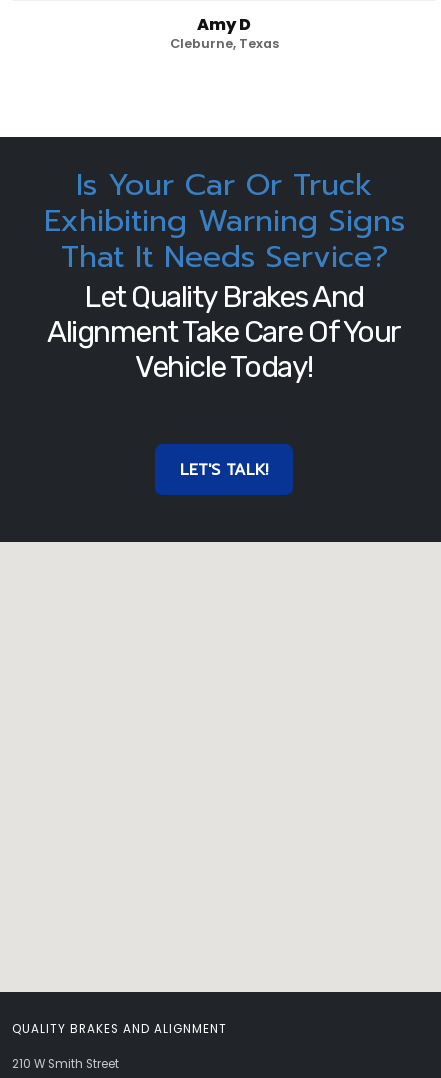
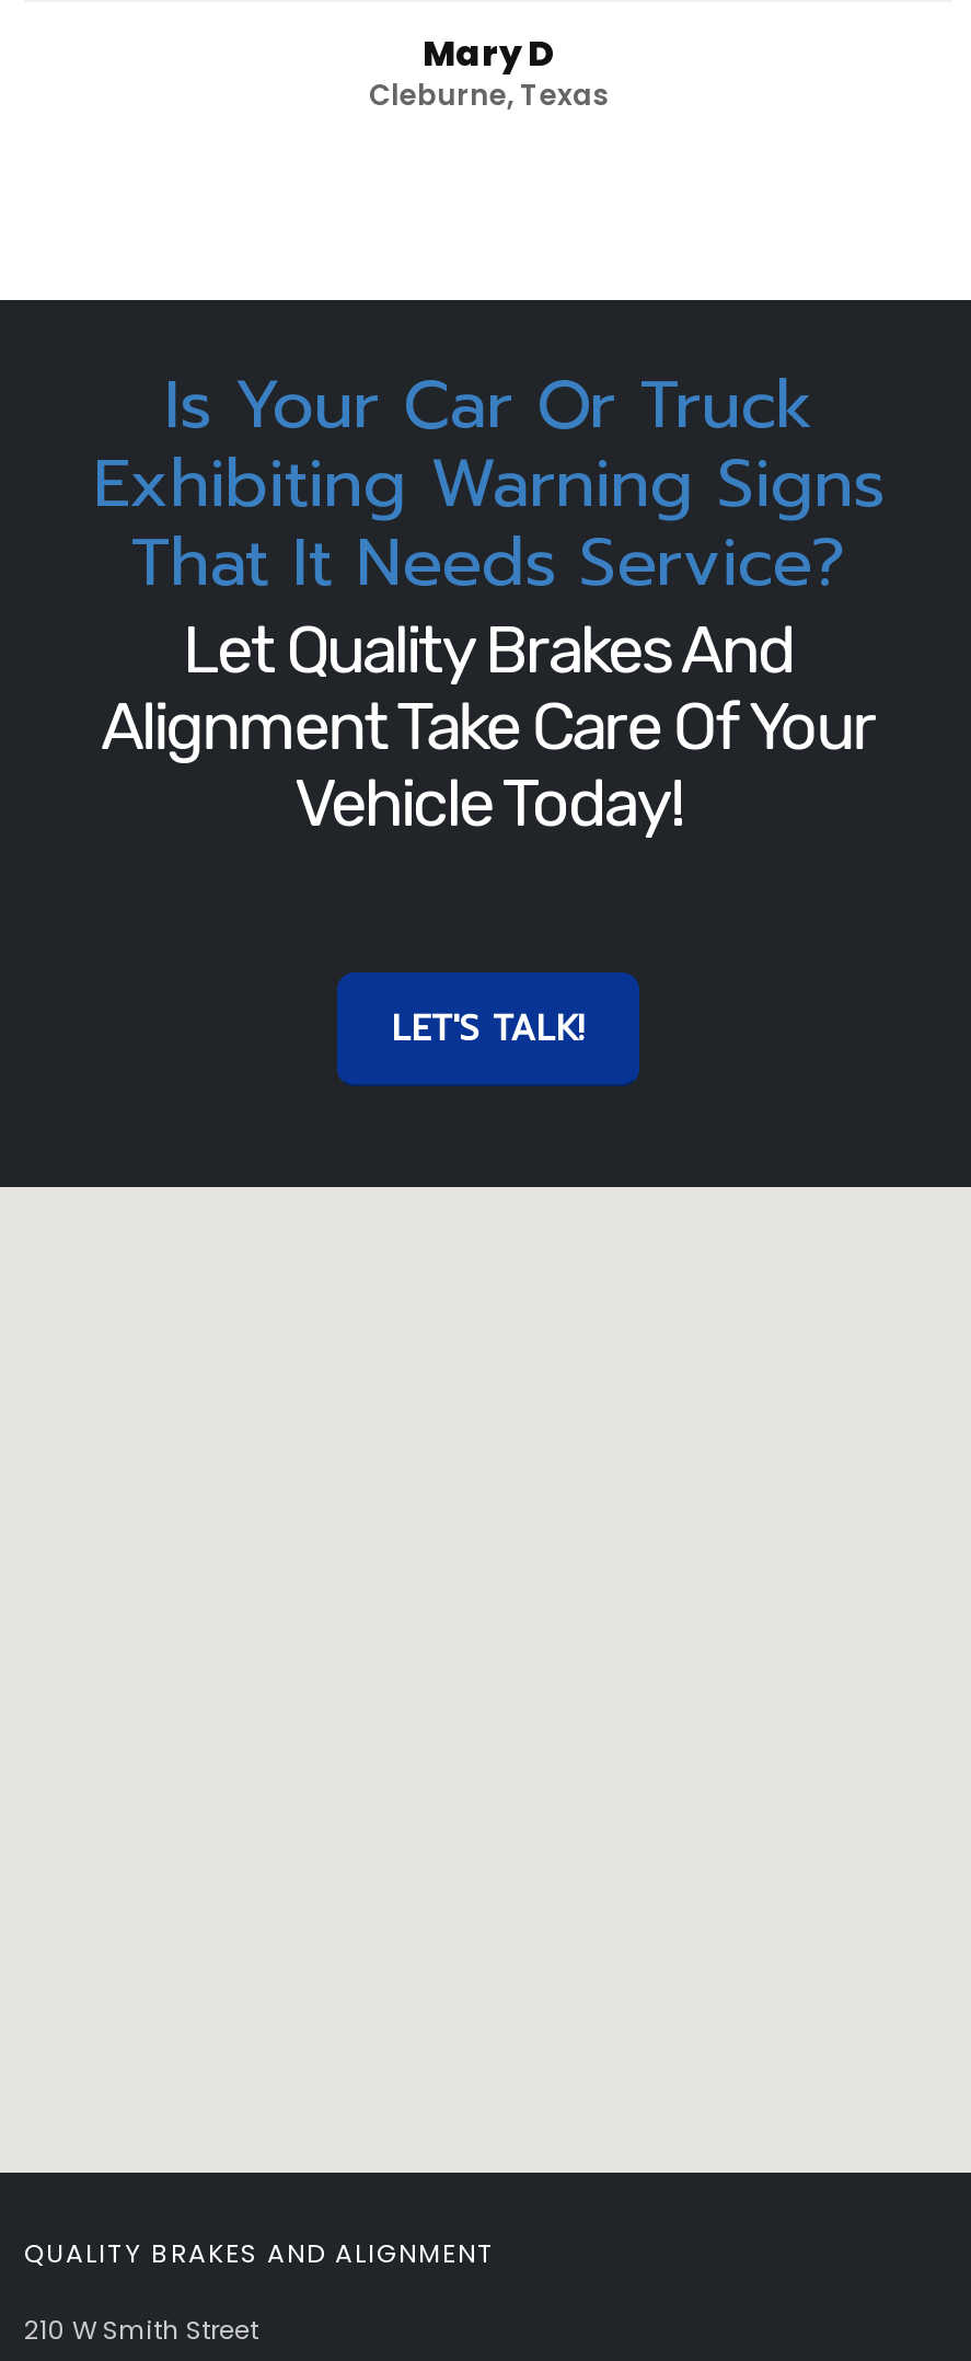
[197,13,251,36] Amy D -> [423,28,554,79] Mary D

